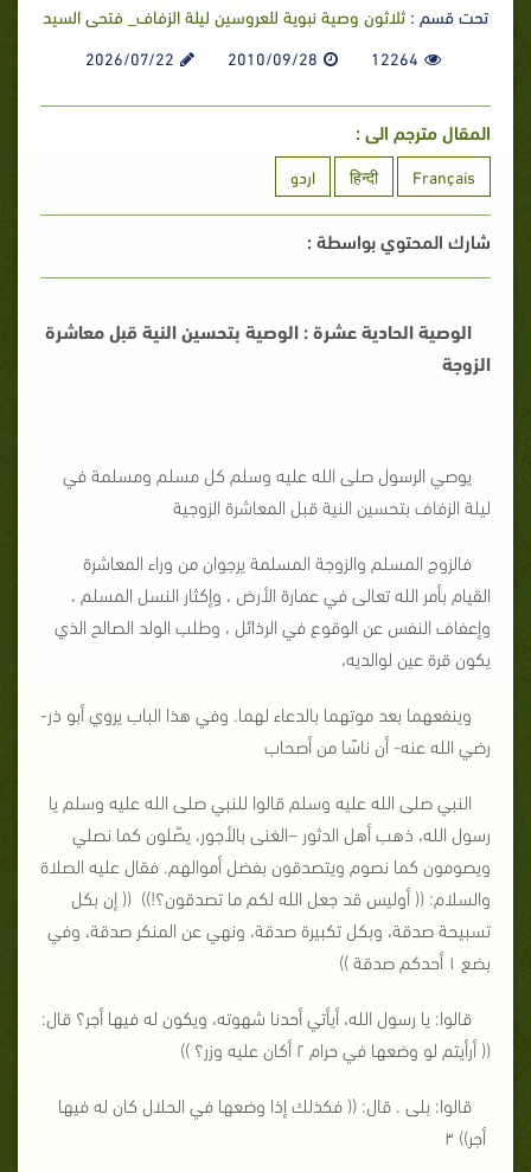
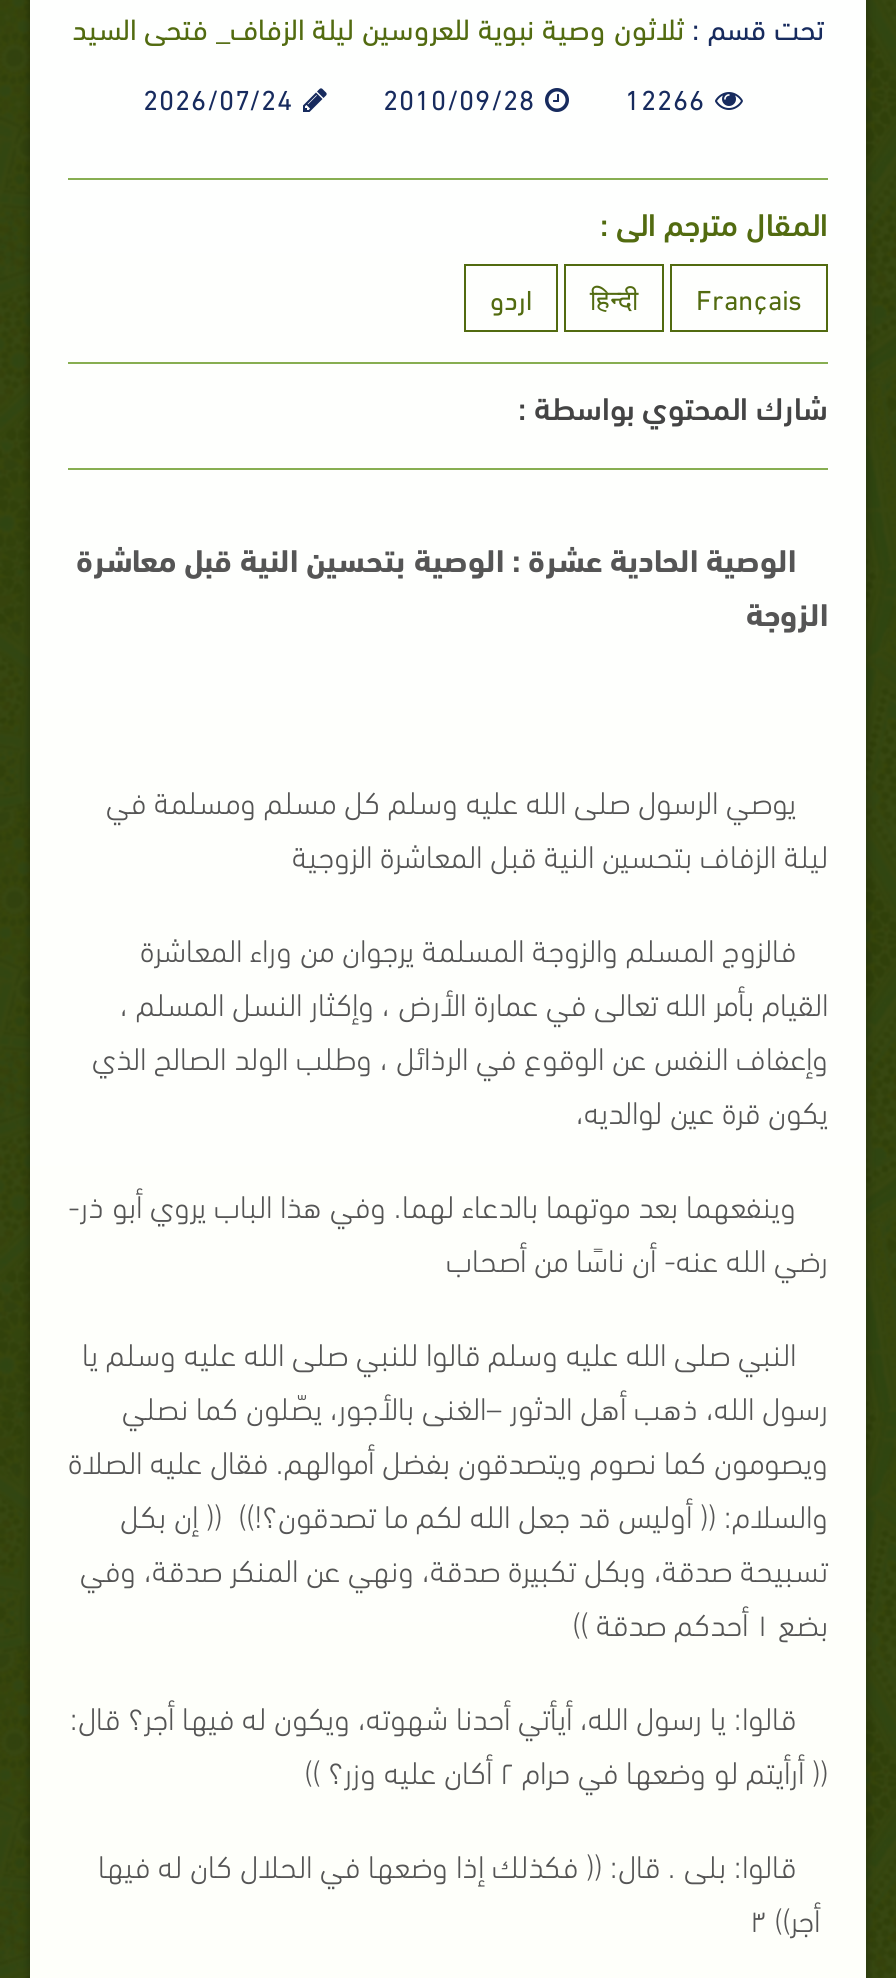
[85,45,174,70] 2026/07/22 -> [143,76,293,118] 2026/07/24
[370,45,418,70] 12264 -> [625,76,705,118] 12266

